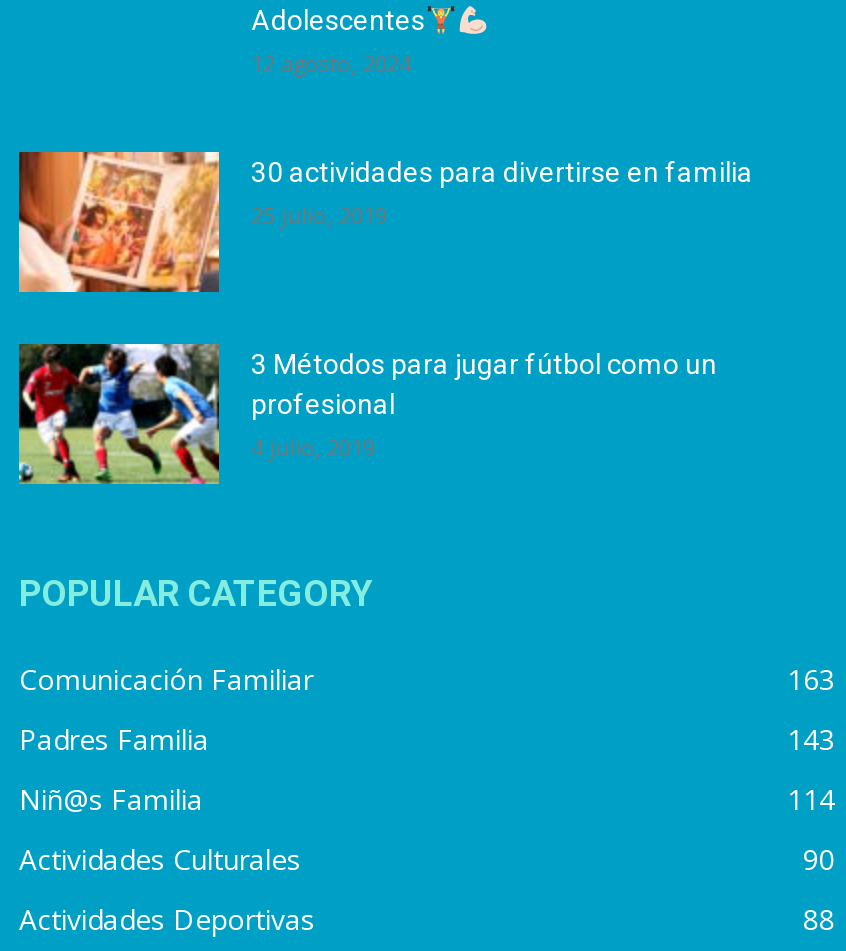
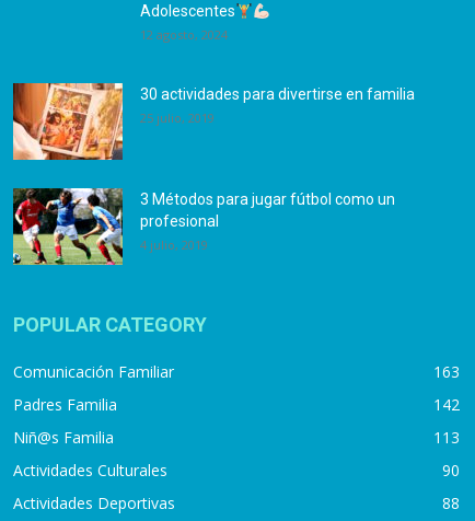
[787,721,835,759] 143 -> [433,395,460,415] 142
[787,781,835,819] 114 -> [433,427,460,448] 113

